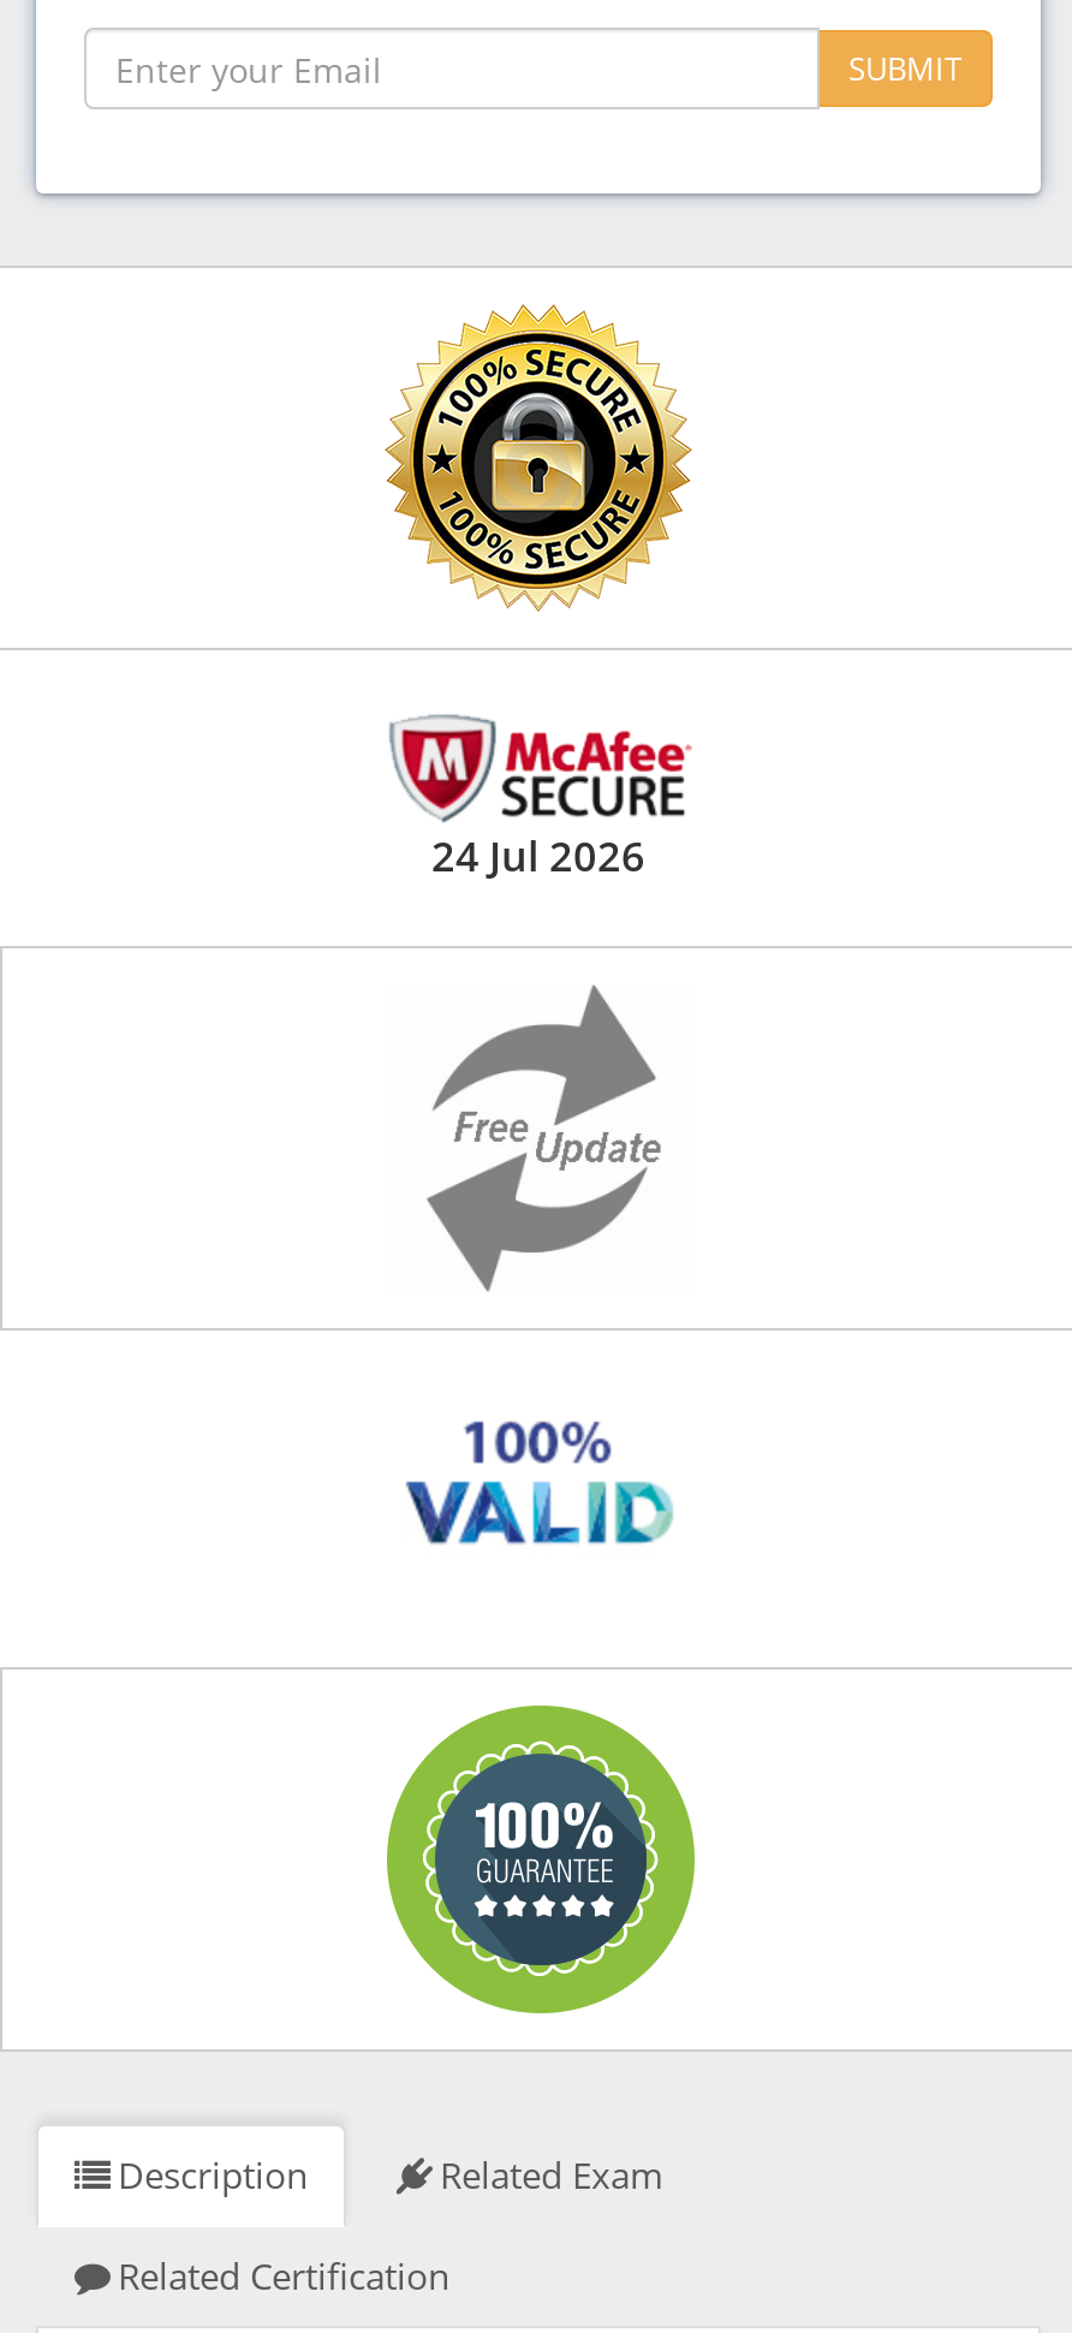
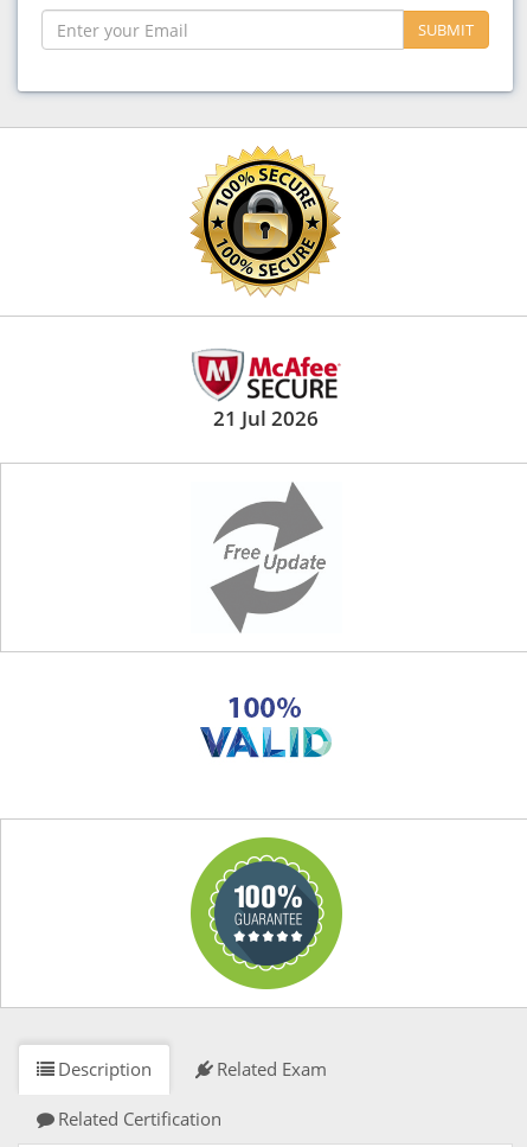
[431,829,645,885] 24 Jul 2026 -> [213,405,318,432] 21 Jul 2026

